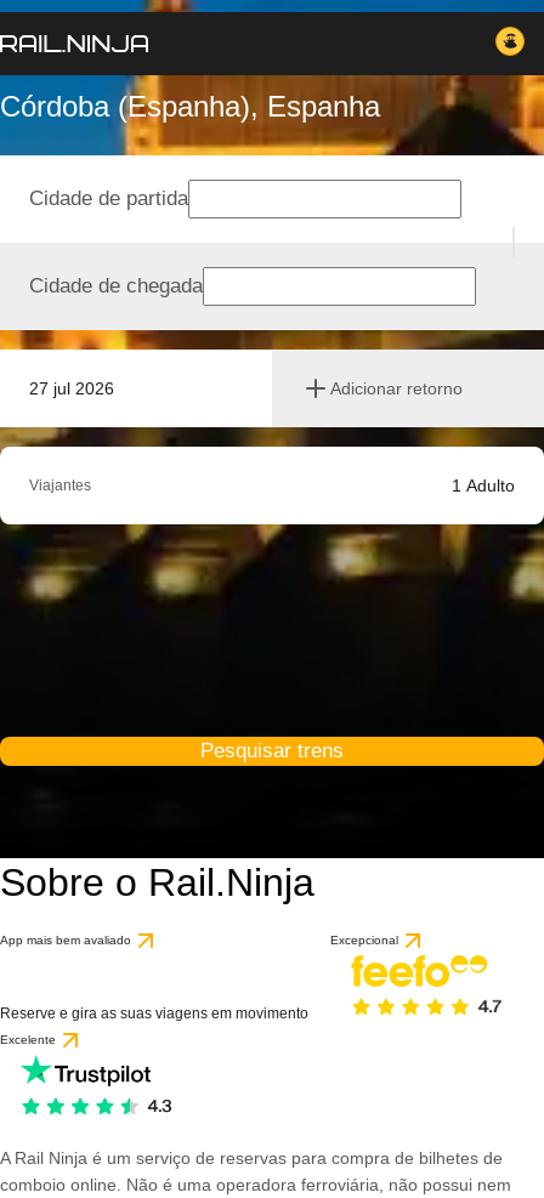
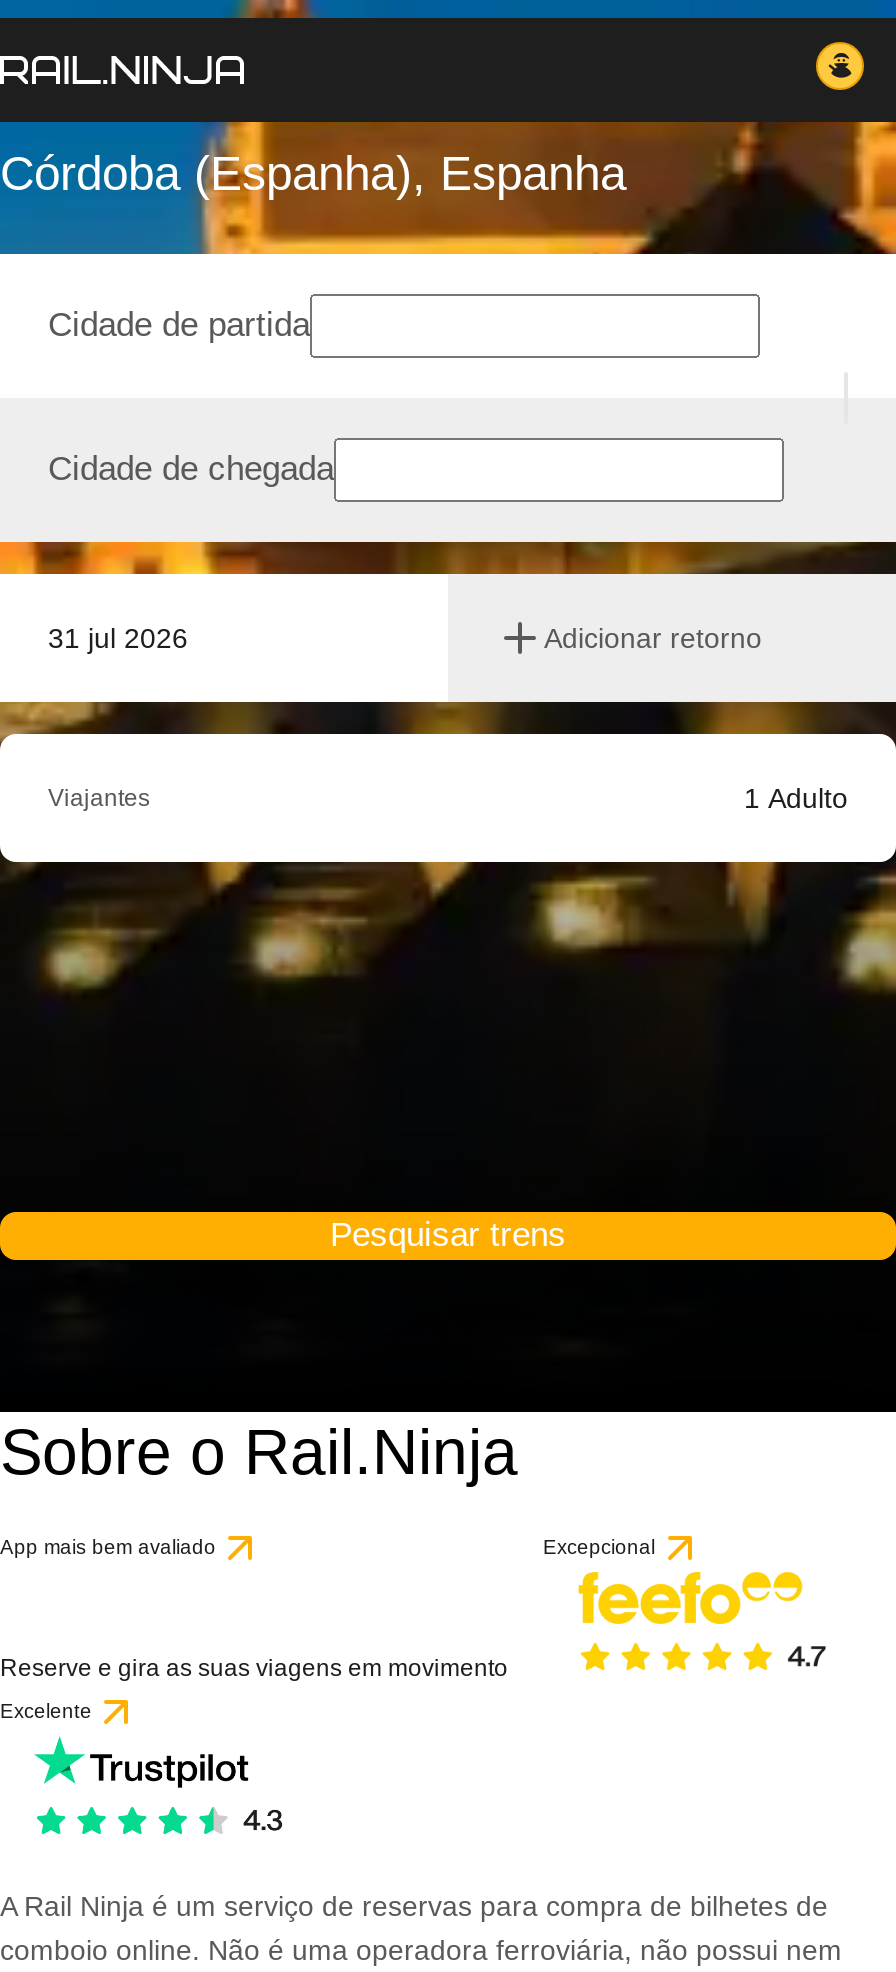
[29,379,114,398] 27 jul 2026 -> [48,622,188,654] 31 jul 2026

